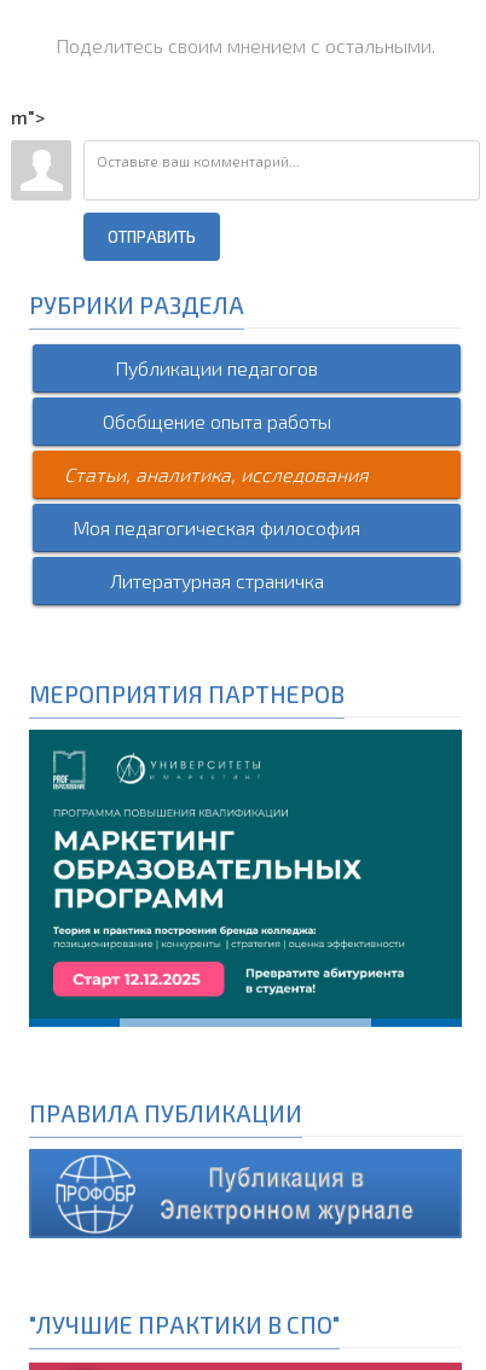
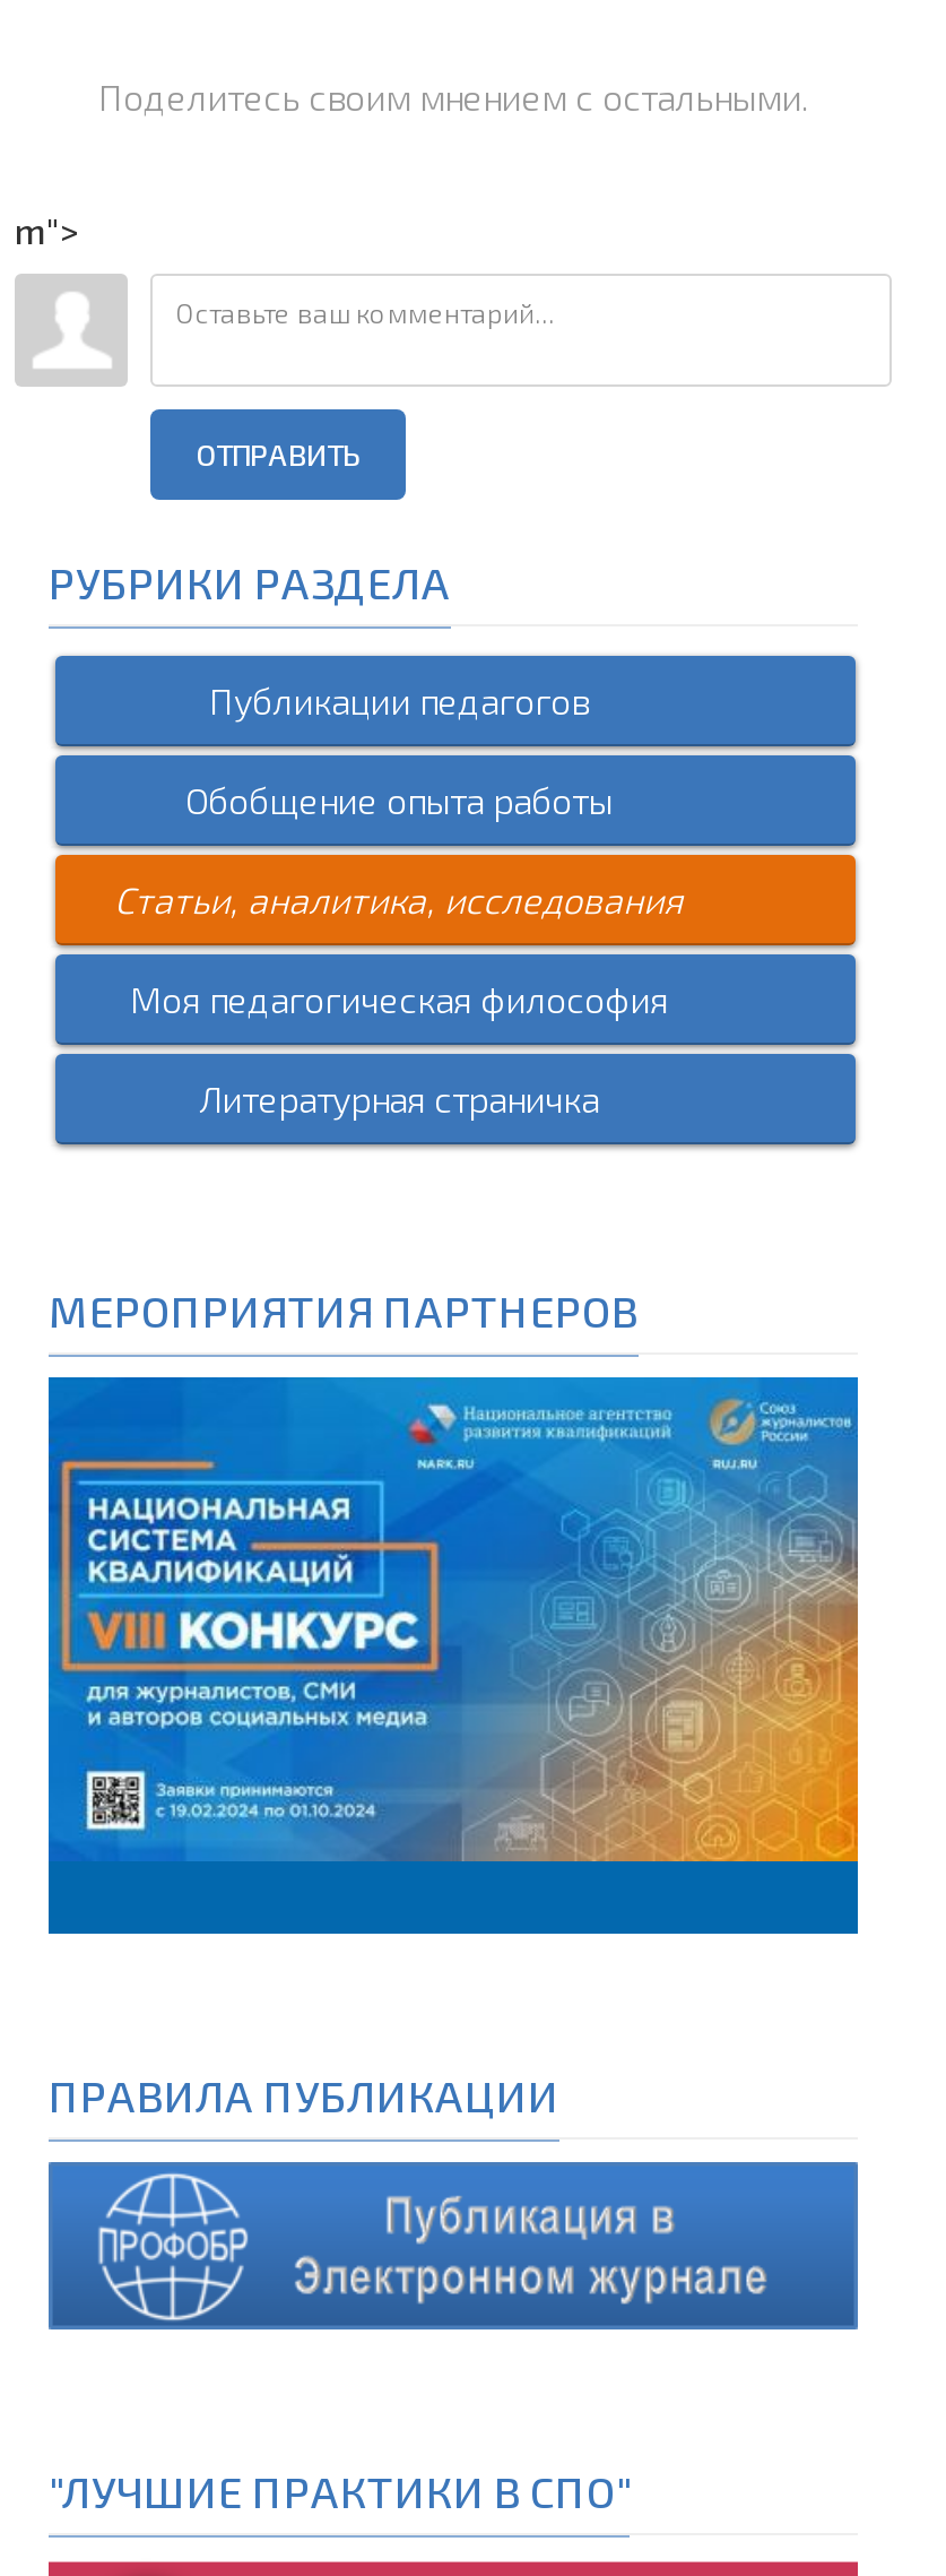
[29,728,463,1027] [image] -> [46,1375,860,1934] [image]

